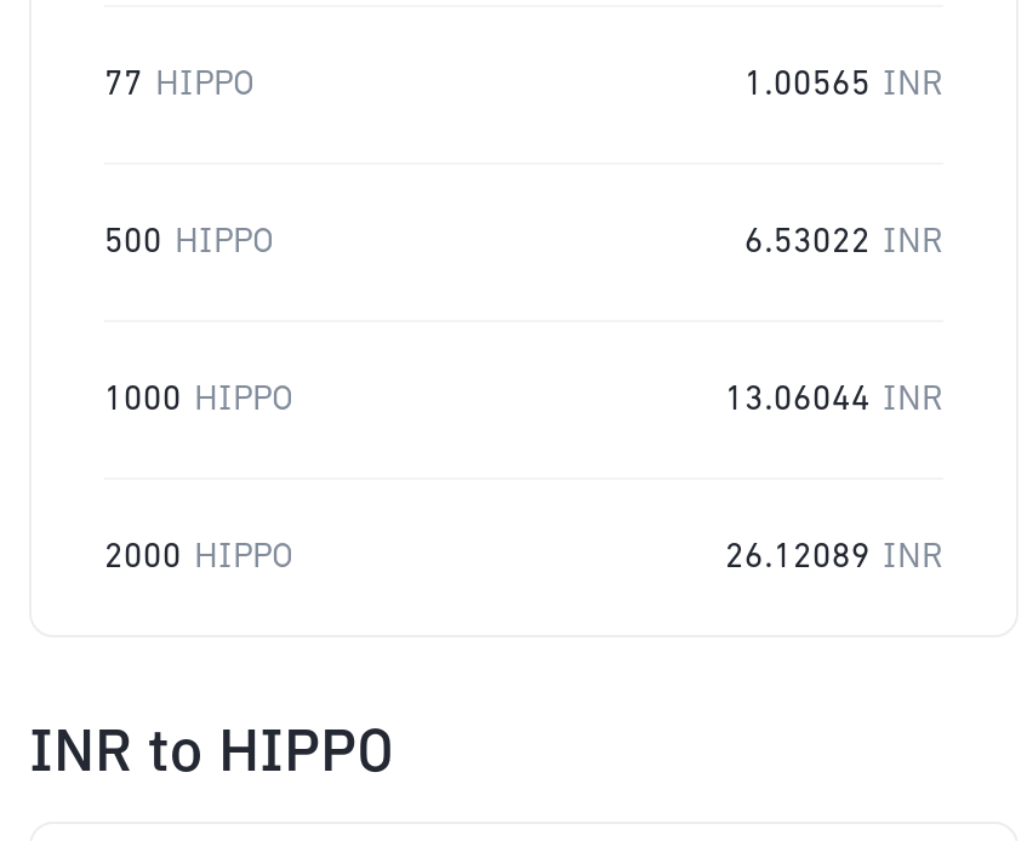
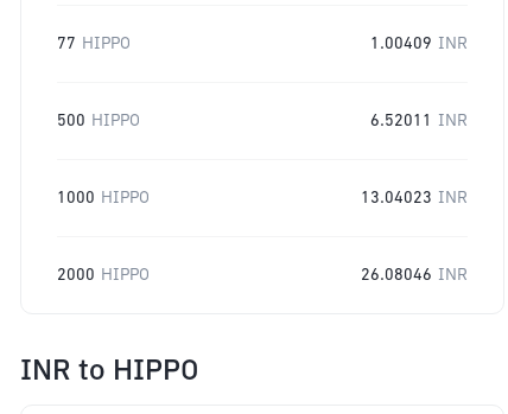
[744,68,943,102] 1.00565 INR -> [370,36,468,52] 1.00409 INR
[744,225,943,259] 6.53022 INR -> [370,113,468,129] 6.52011 INR
[725,383,943,417] 13.06044 INR -> [361,190,468,206] 13.04023 INR
[725,540,943,574] 26.12089 INR -> [361,267,468,284] 26.08046 INR

